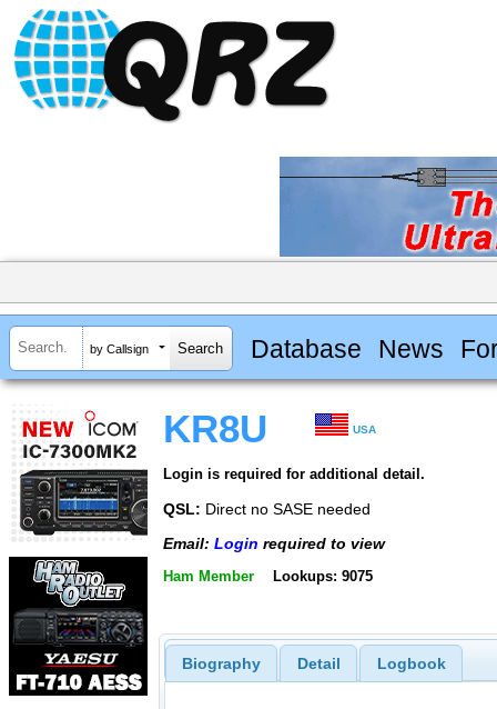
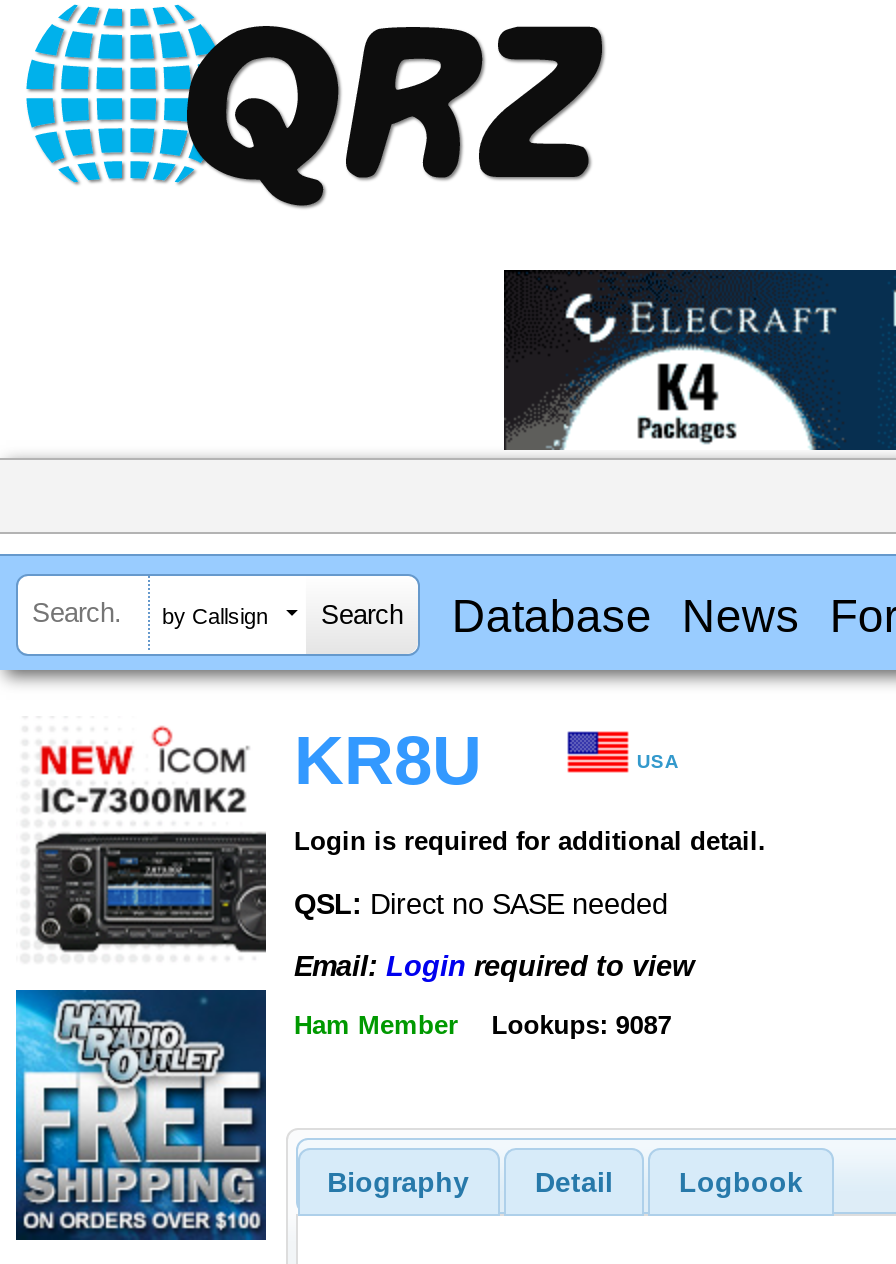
[278,157,494,258] [image] -> [502,268,890,452] [image]
[8,556,373,697] [image] | Ham Member Lookups: 9075 -> [14,988,672,1242] [image] | Ham Member Lookups: 9087

